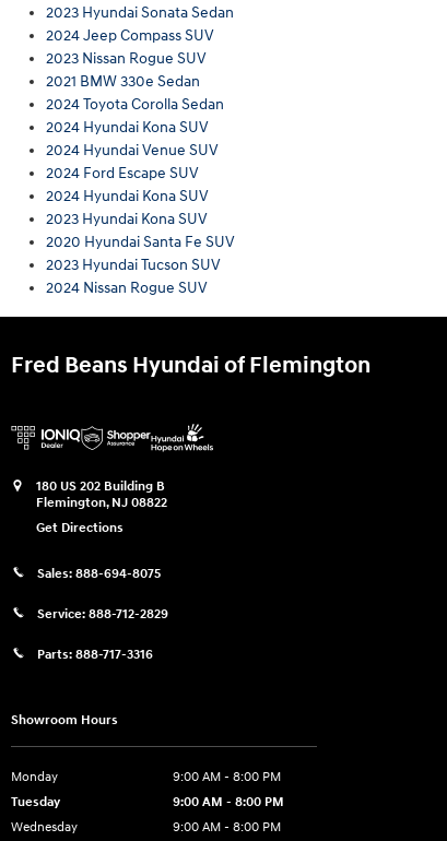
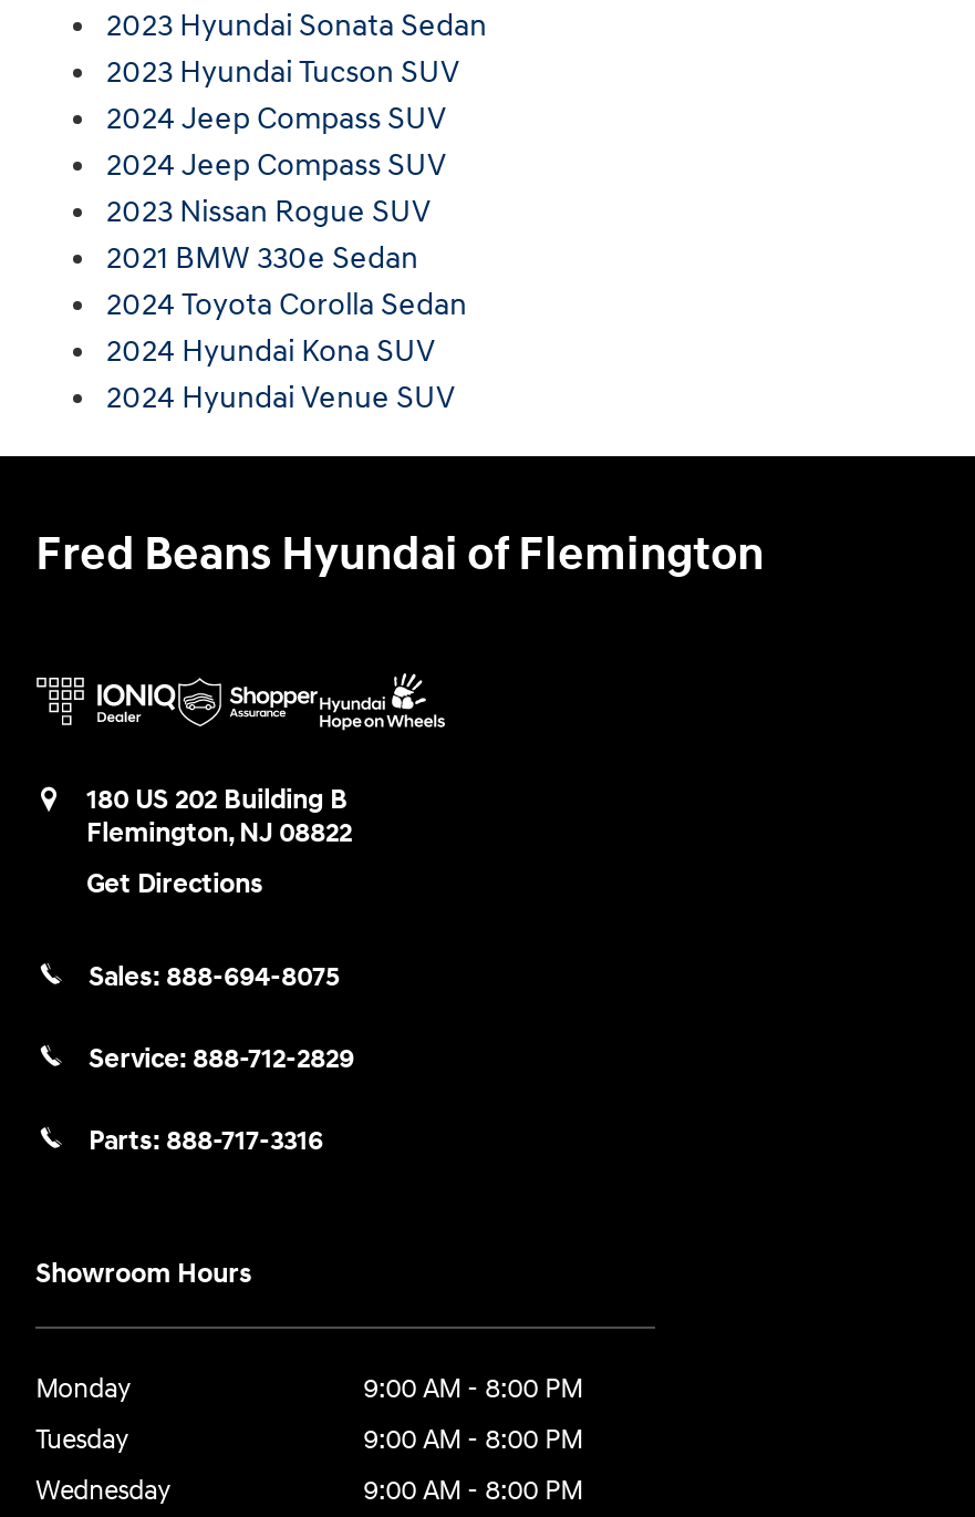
none -> [106,100,447,137] 2024 Jeep Compass SUV
moved [46,26,224,159] -> [106,146,467,416]: 2024 Jeep Compass SUV | 2023 Nissan Rogue SUV | 2021 BMW 330e Sedan | 2024 Toyota Corolla Sedan | 2024 Hyundai Kona SUV | 2024 Hyundai Venue SUV
[46,164,235,297] 2024 Ford Escape SUV | 2024 Hyundai Kona SUV | 2023 Hyundai Kona SUV | 2020 Hyundai Santa Fe SUV | 2024 Nissan Rogue SUV -> none
moved [46,256,221,274] -> [106,53,460,91]: 2023 Hyundai Tucson SUV

